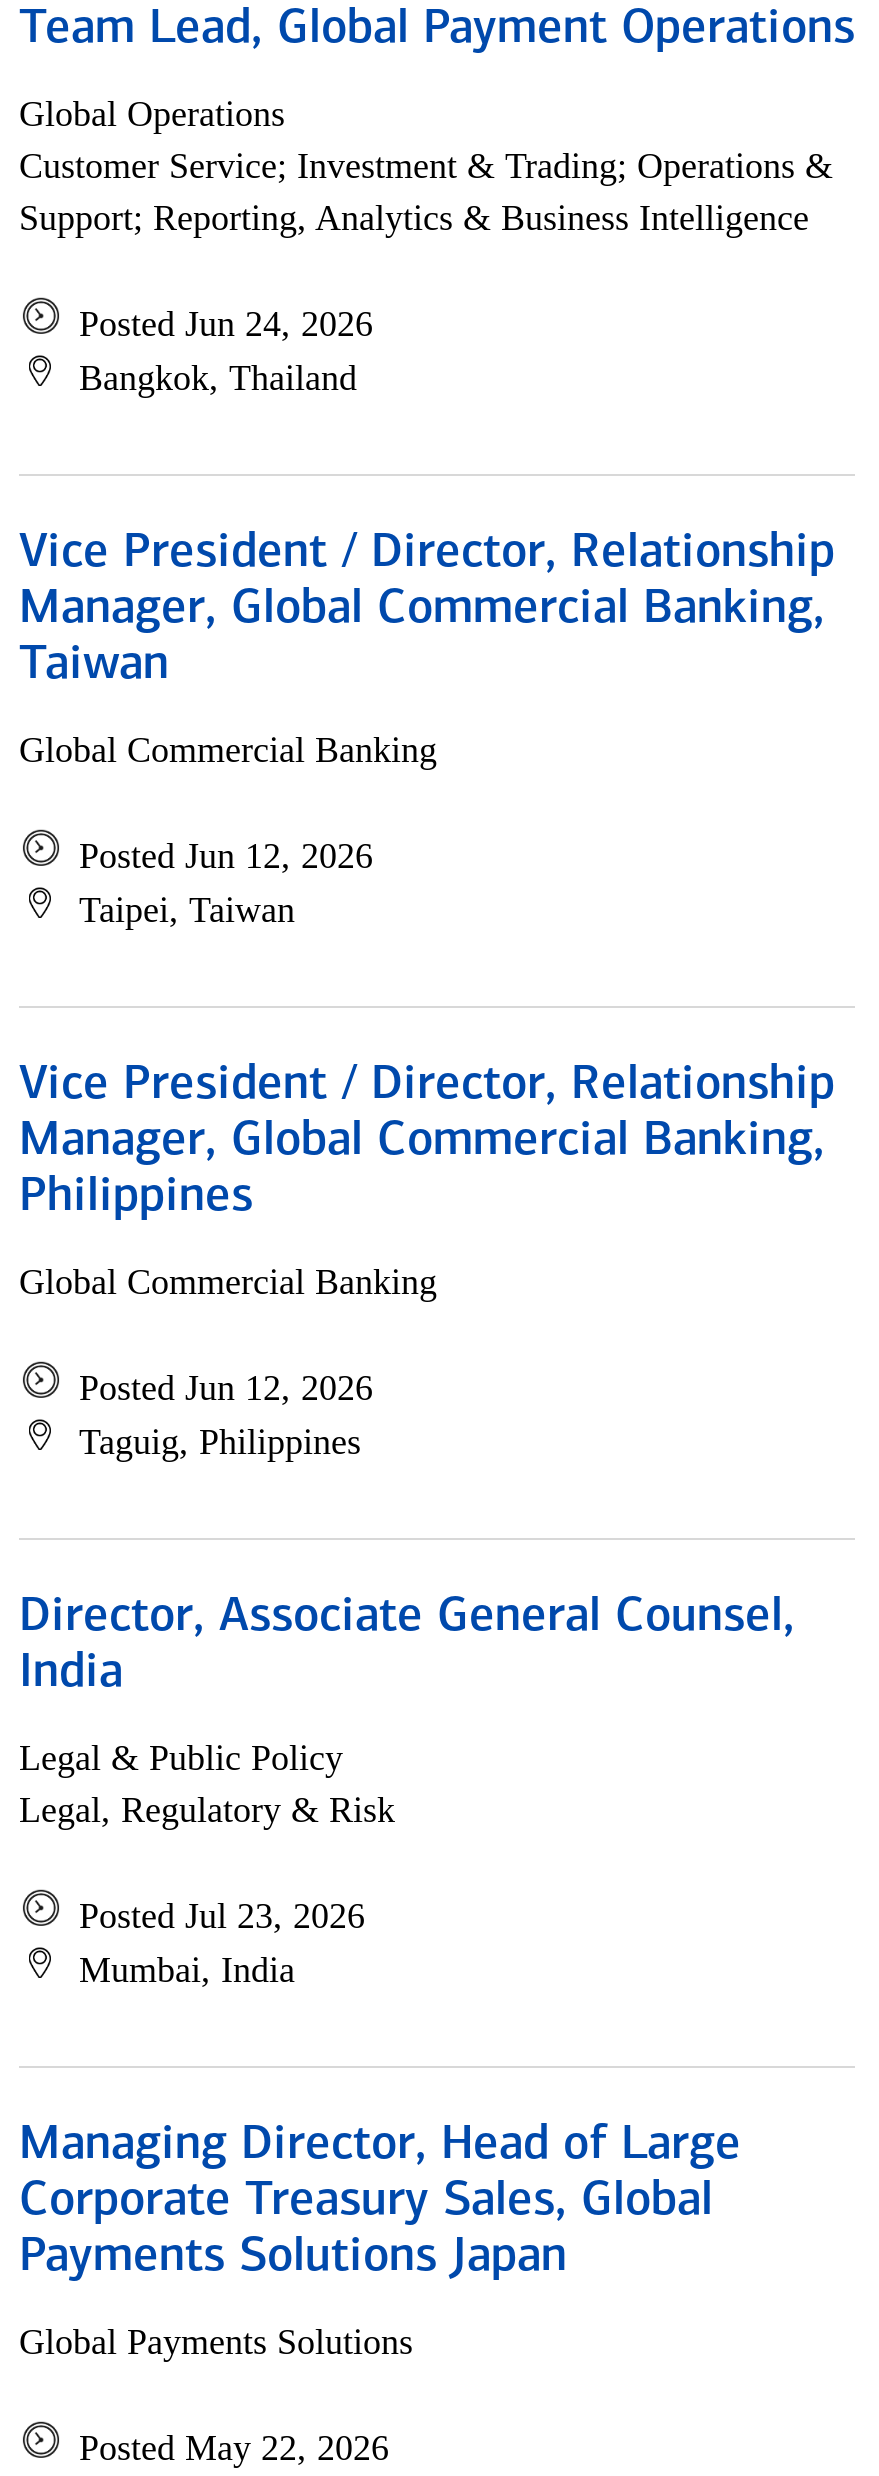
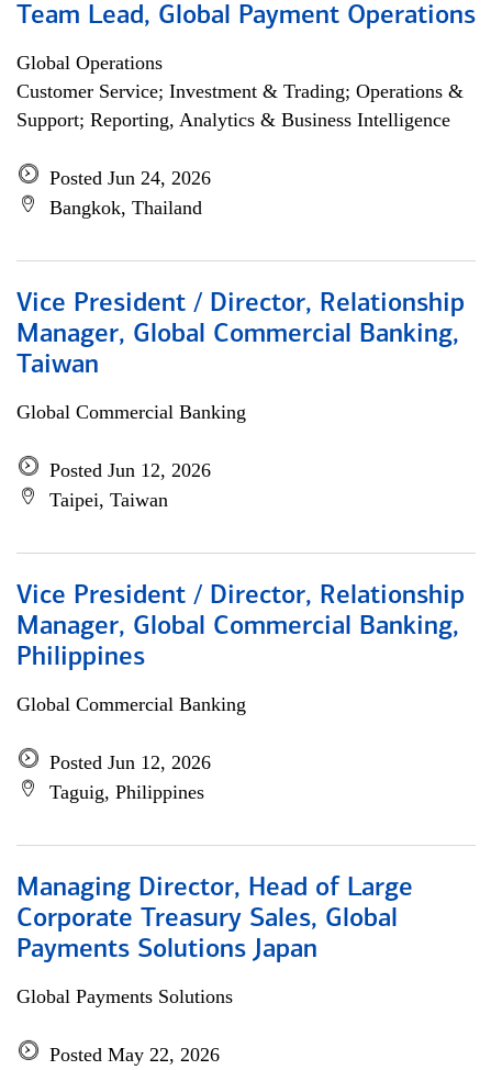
[19,1594,795,1990] Director, Associate General Counsel, | India | Legal & Public Policy | Legal, Regulatory & Risk | Posted Jul 23, 2026 | Mumbai, India -> none

